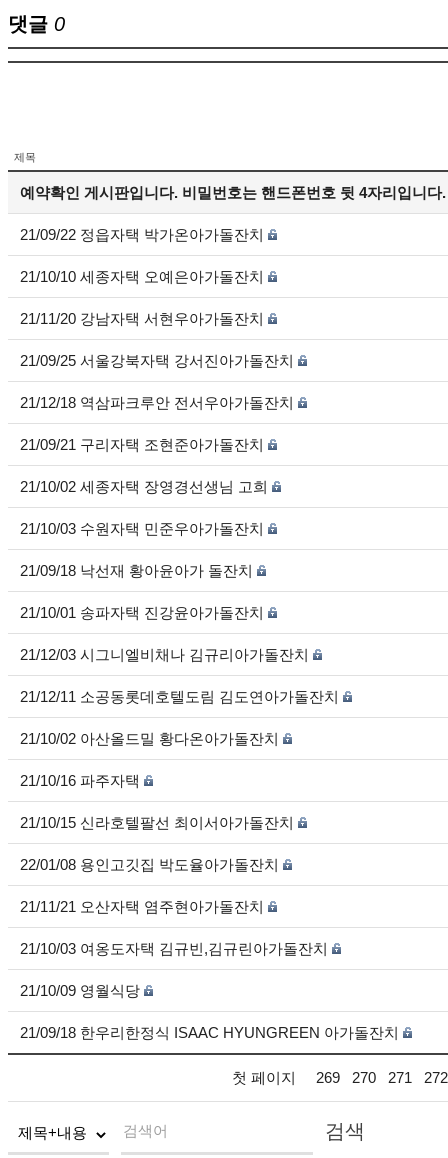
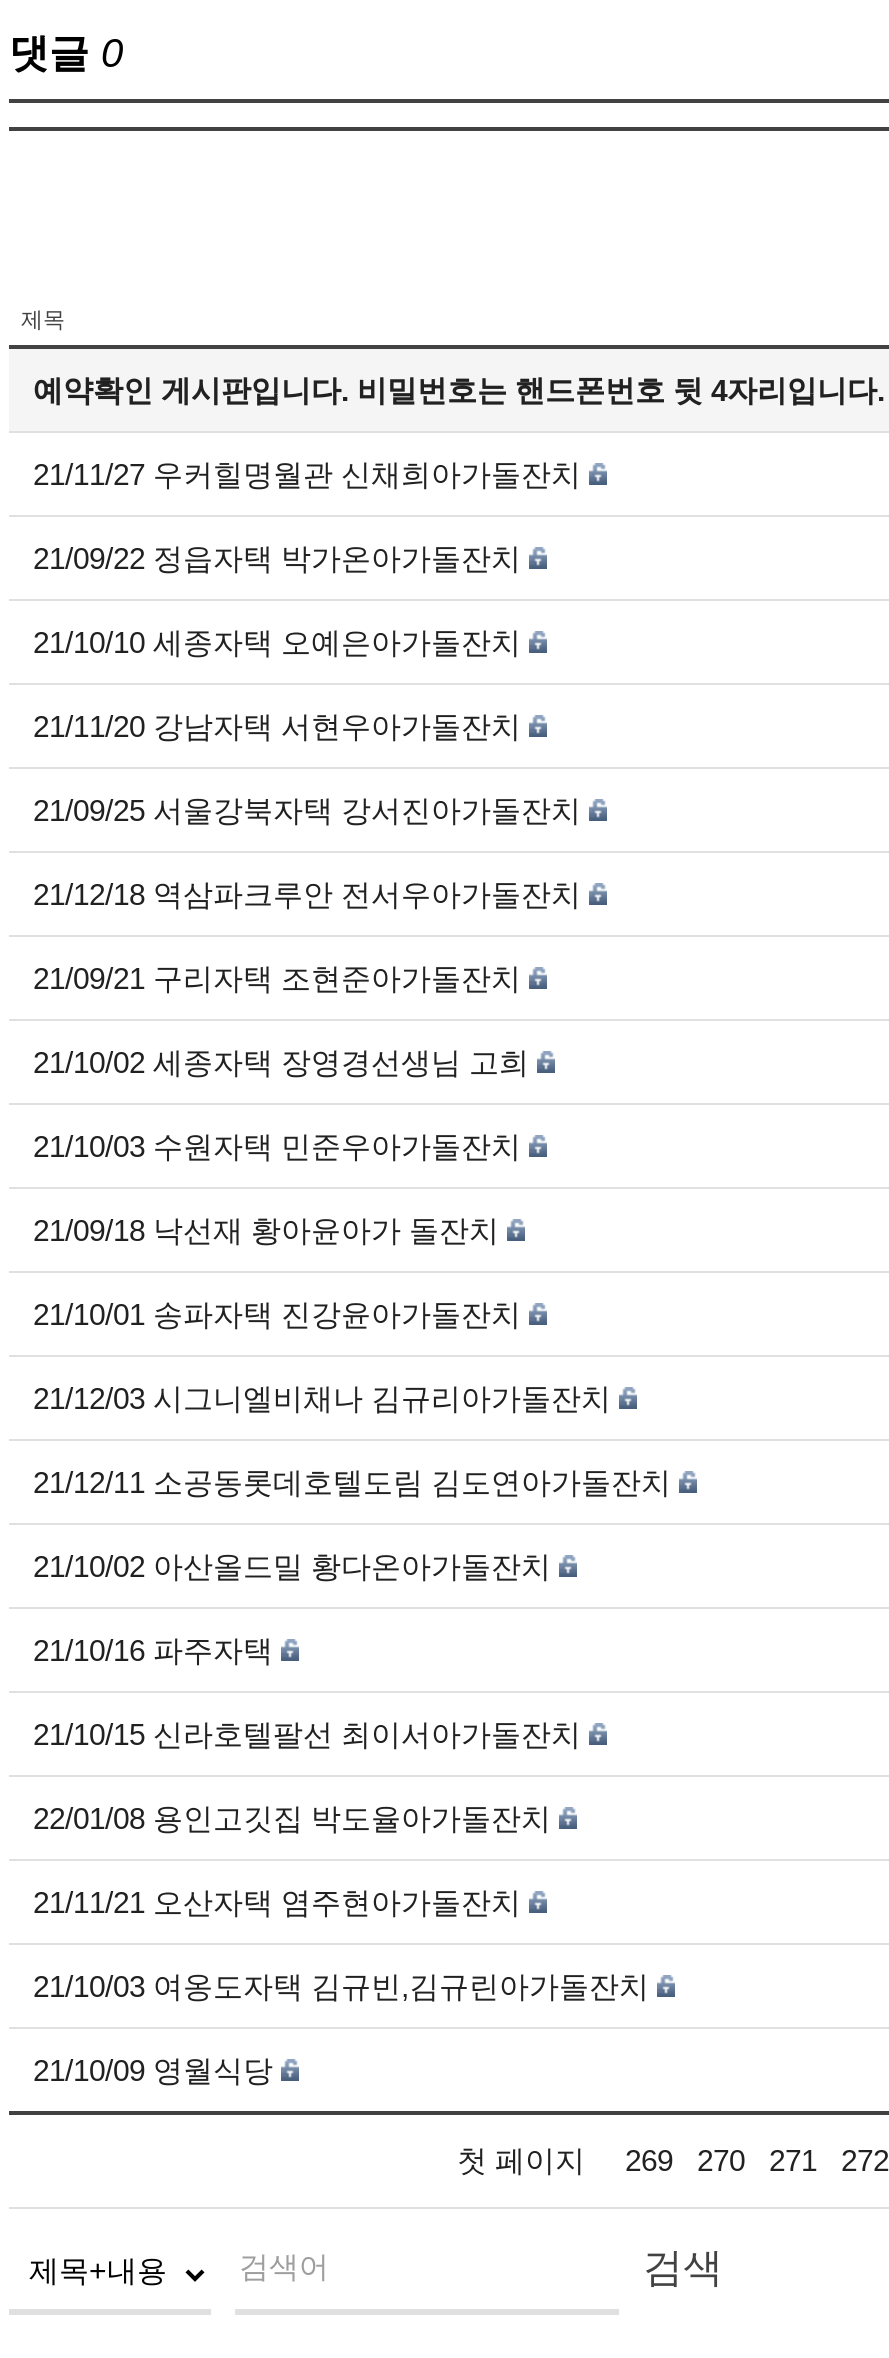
none -> [33,457,581,491] 21/11/27 우커힐명월관 신채희아가돌잔치
moved [20,226,339,999] -> [33,541,671,2087]: 21/09/22 정읍자택 박가온아가돌잔치 | 21/10/10 세종자택 오예은아가돌잔치 | 21/11/20 강남자택 서현우아가돌잔치 | ... | 21/10/03 여옹도자택 김규빈,김규린아가돌잔치 | 21/10/09 영월식당
[20,1024,399,1041] 21/09/18 한우리한정식 ISAAC HYUNGREEN 아가돌잔치 -> none

